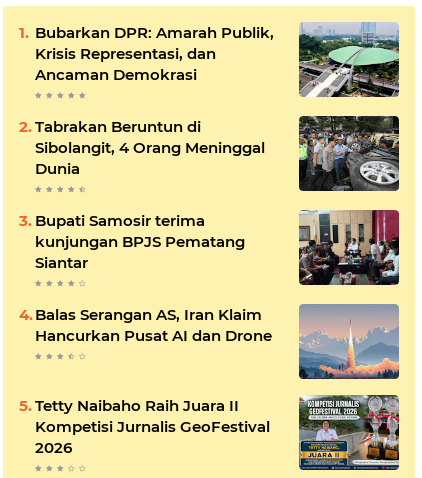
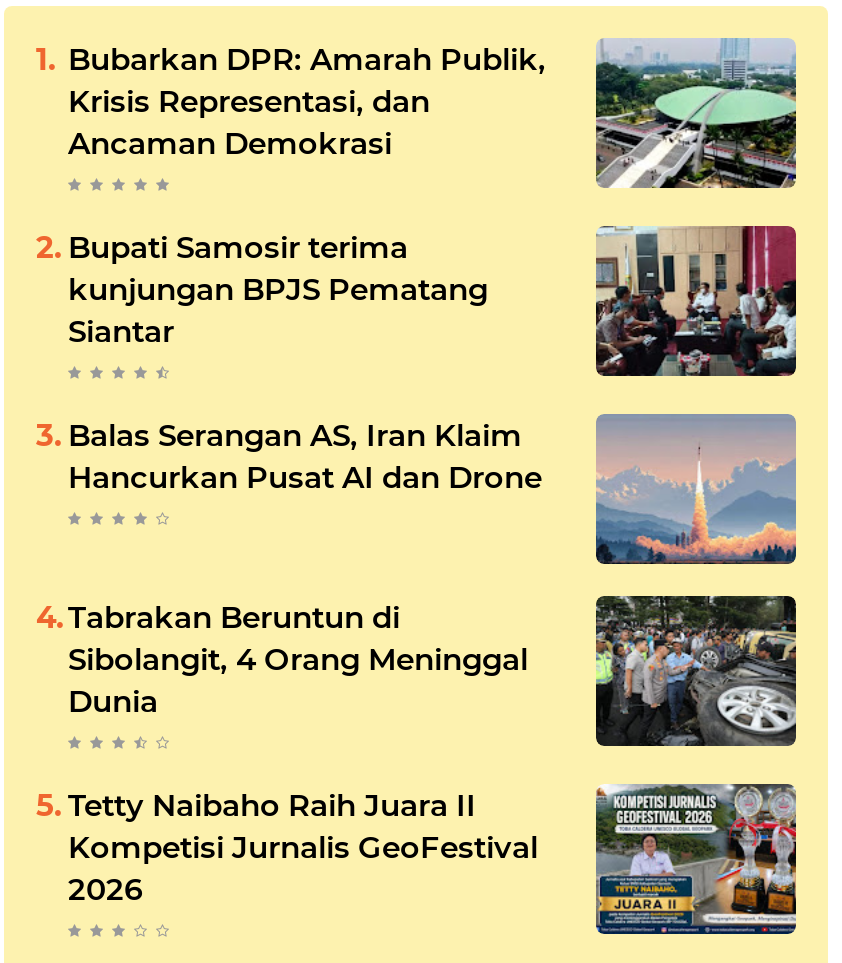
moved [35,115,400,192] -> [68,593,798,749]: [image] | Tabrakan Beruntun di | Sibolangit, 4 Orang Meninggal | Dunia
moved [35,208,400,344] -> [68,223,798,496]: [image] | Bupati Samosir terima | kunjungan BPJS Pematang | Siantar | Balas Serangan AS, Iran Klaim | Hancurkan Pusat AI dan Drone
moved [298,317,401,380] -> [594,441,800,567]: [image]

